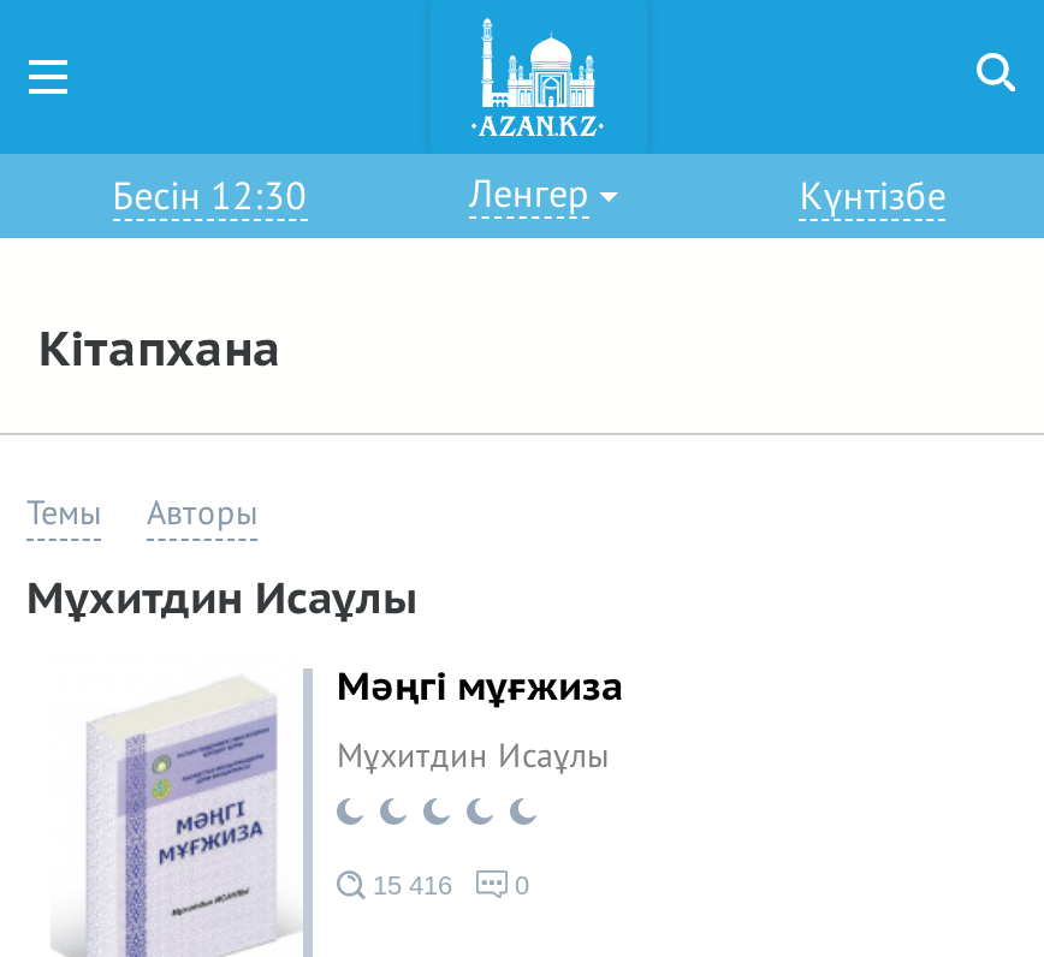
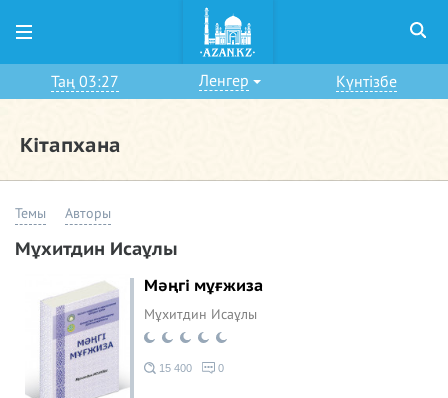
[112,176,307,219] Бесін 12:30 -> [51,73,119,91] Таң 03:27
[366,870,452,899] 15 416 -> [156,362,192,374] 15 400

